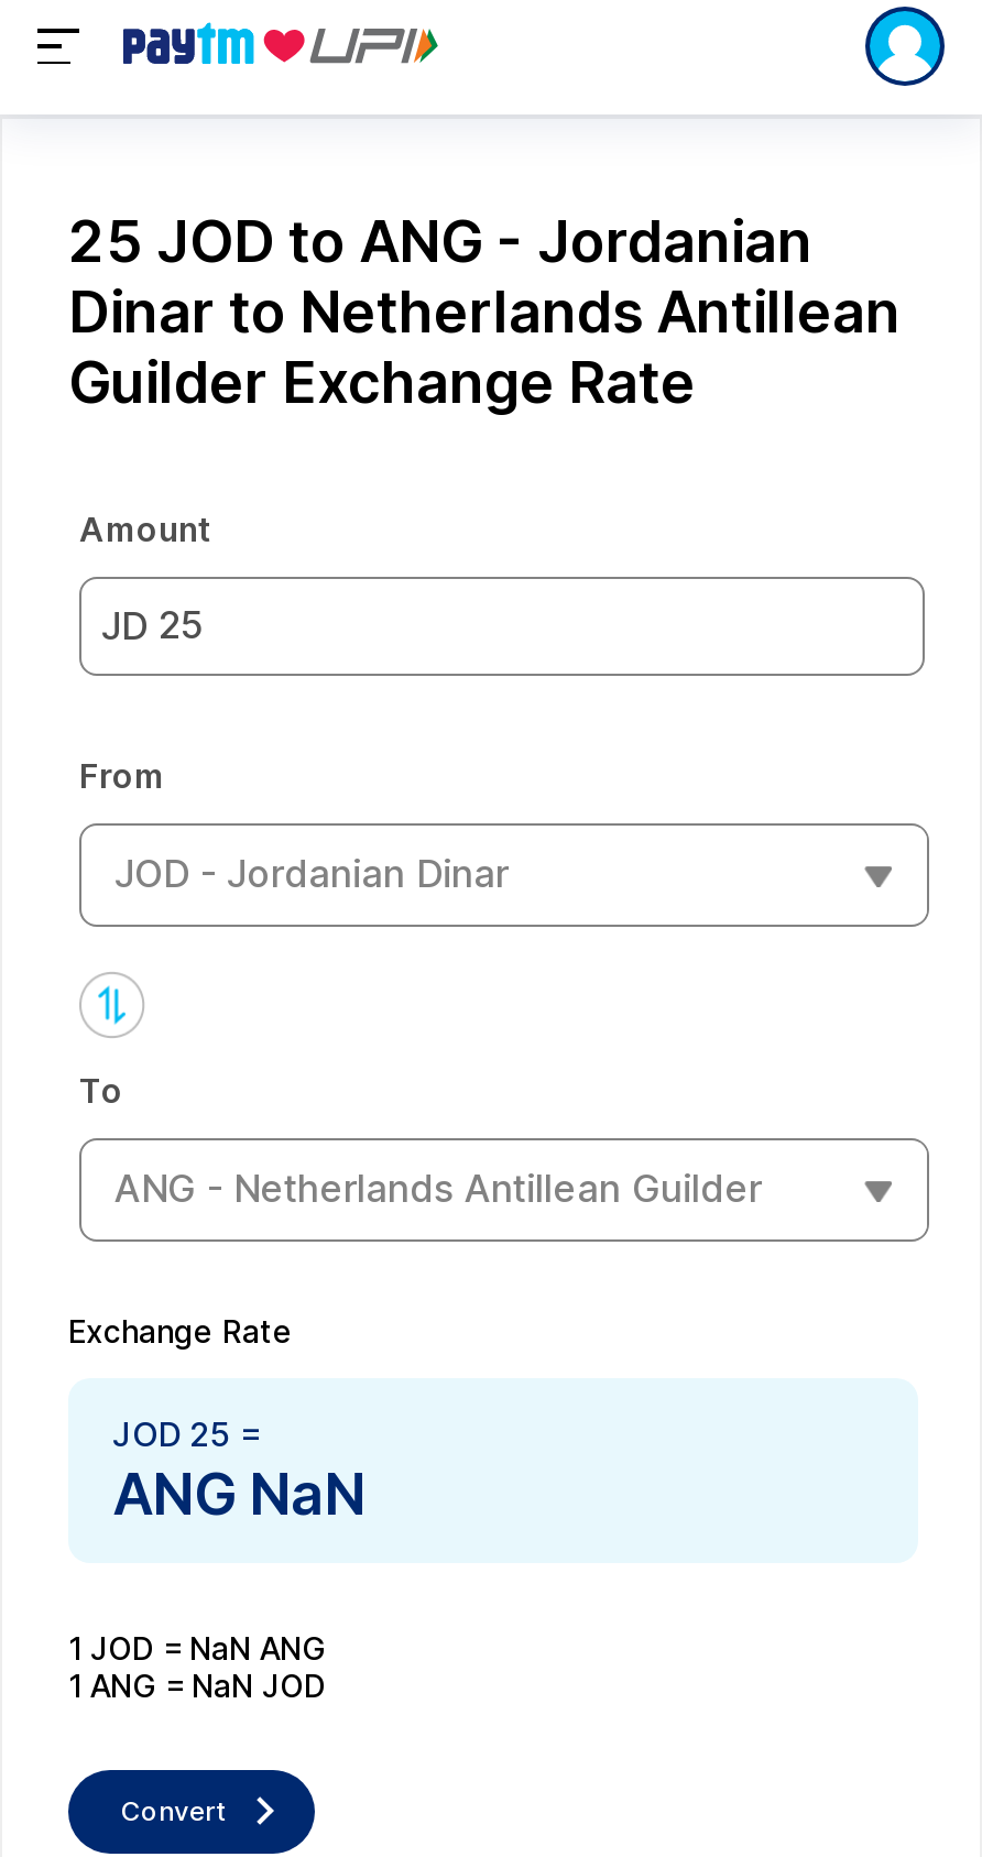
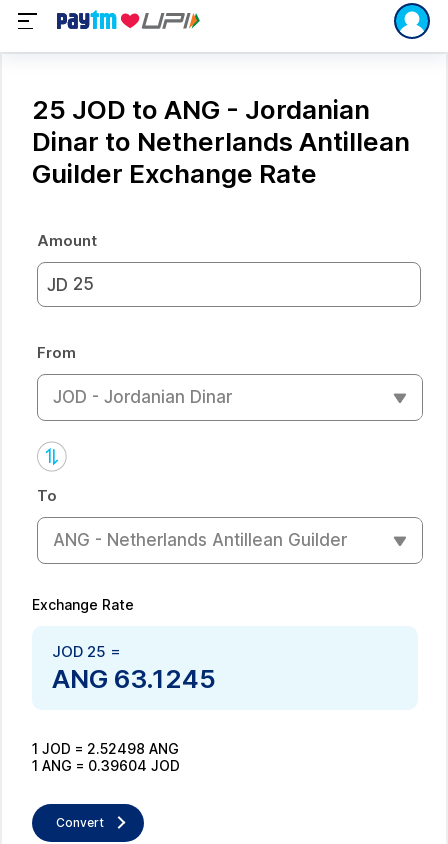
[112,1459,365,1527] ANG NaN -> [52,662,216,693] ANG 63.1245
[68,1628,326,1665] 1 JOD = NaN ANG -> [32,739,179,756] 1 JOD = 2.52498 ANG
[68,1665,326,1703] 1 ANG = NaN JOD -> [32,756,180,773] 1 ANG = 0.39604 JOD

